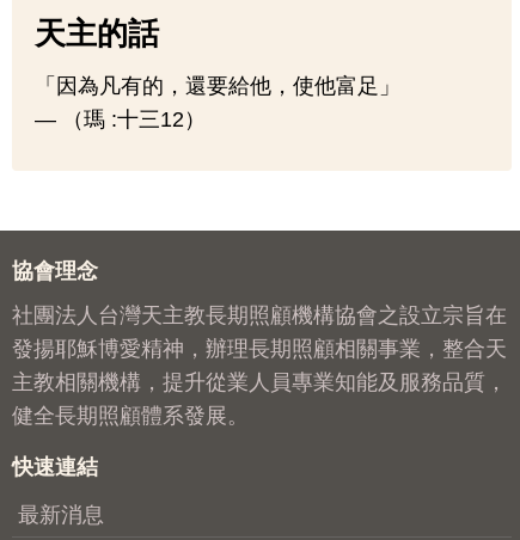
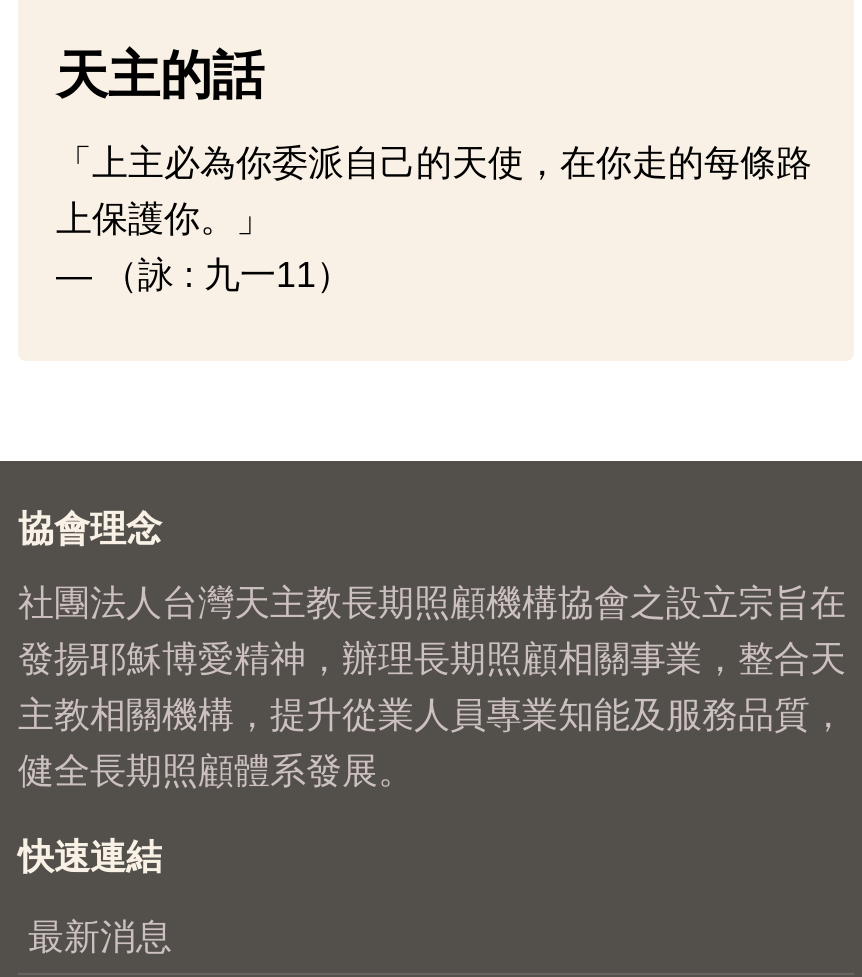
[35,74,400,131] 「因為凡有的，還要給他，使他富足」 | — （瑪 :十三12） -> [56,143,812,295] 「上主必為你委派自己的天使，在你走的每條路 | 上保護你。」 | — （詠 : 九一11）

